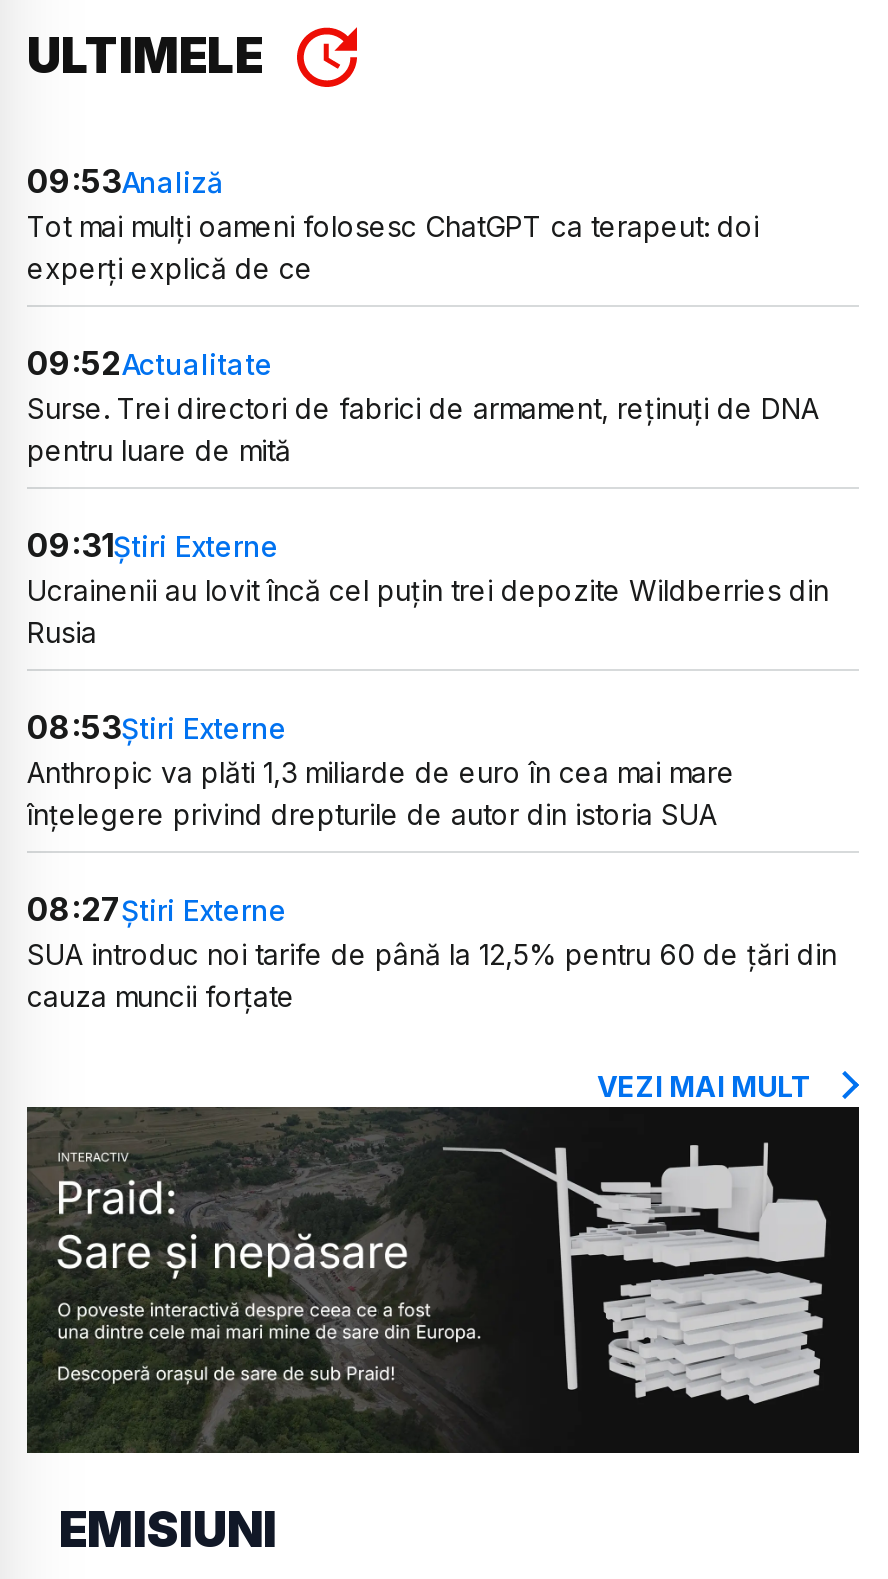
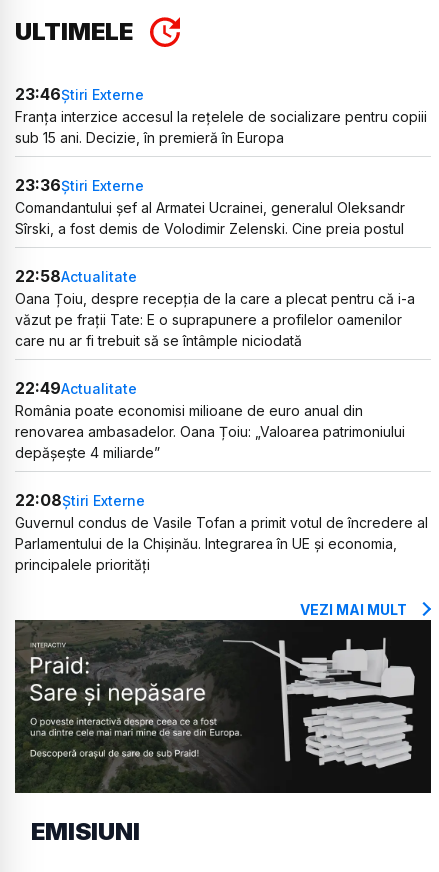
[27,161,759,285] 09:53Analiză | Tot mai mulți oameni folosesc ChatGPT ca terapeut: doi | experți explică de ce -> [15,84,427,146] 23:46Știri Externe | Franța interzice accesul la rețelele de socializare pentru copiii | sub 15 ani. Decizie, în premieră în Europa
[27,343,819,467] 09:52Actualitate | Surse. Trei directori de fabrici de armament, reținuți de DNA | pentru luare de mită -> [15,175,405,237] 23:36Știri Externe | Comandantului șef al Armatei Ucrainei, generalul Oleksandr | Sîrski, a fost demis de Volodimir Zelenski. Cine preia postul
[27,525,829,649] 09:31Știri Externe | Ucrainenii au lovit încă cel puțin trei depozite Wildberries din | Rusia -> [15,266,415,349] 22:58Actualitate | Oana Țoiu, despre recepția de la care a plecat pentru că i-a | văzut pe frații Tate: E o suprapunere a profilelor oamenilor | care nu ar fi trebuit să se întâmple niciodată
[27,707,735,831] 08:53Știri Externe | Anthropic va plăti 1,3 miliarde de euro în cea mai mare | înțelegere privind drepturile de autor din istoria SUA -> [15,378,405,461] 22:49Actualitate | România poate economisi milioane de euro anual din | renovarea ambasadelor. Oana Țoiu: „Valoarea patrimoniului | depășește 4 miliarde”
[27,889,837,1013] 08:27Știri Externe | SUA introduc noi tarife de până la 12,5% pentru 60 de țări din | cauza muncii forțate -> [15,490,428,573] 22:08Știri Externe | Guvernul condus de Vasile Tofan a primit votul de încredere al | Parlamentului de la Chișinău. Integrarea în UE și economia, | principalele priorități

